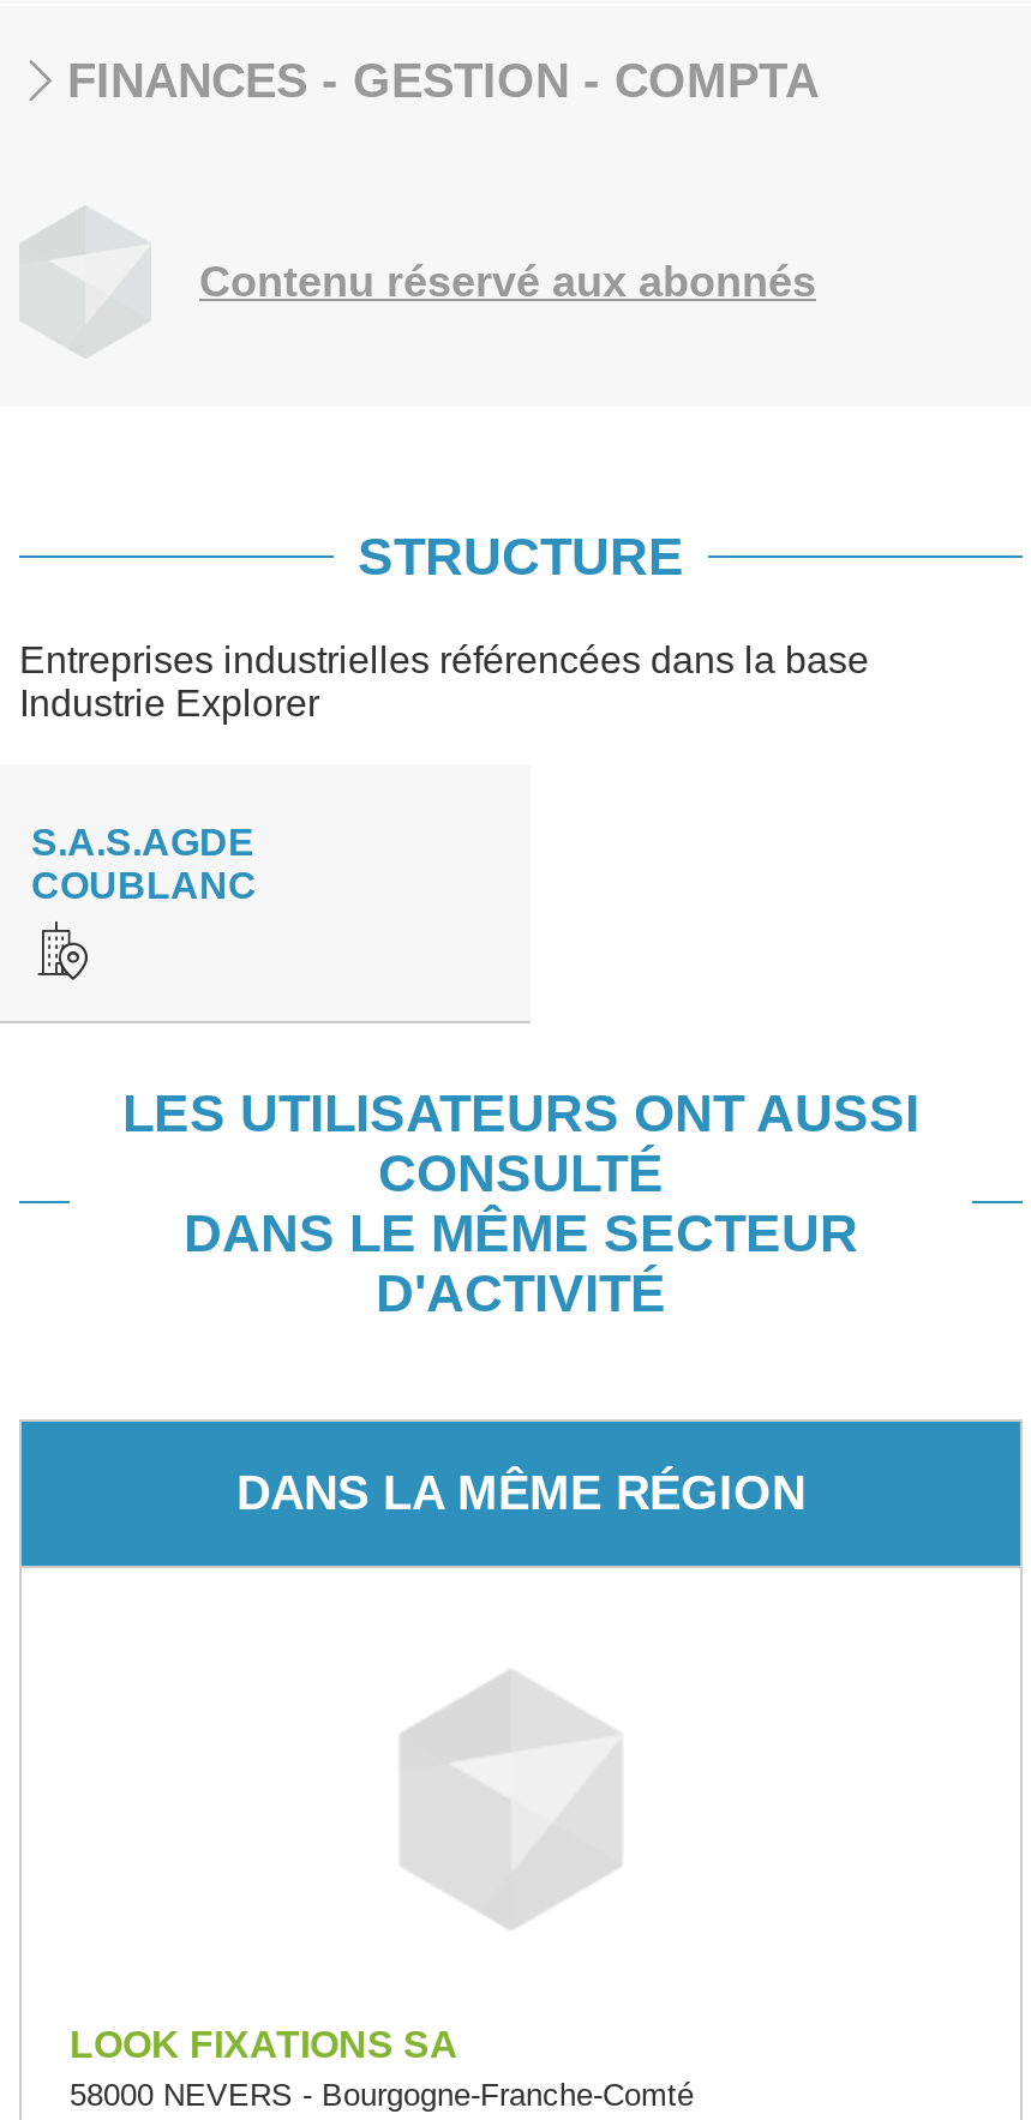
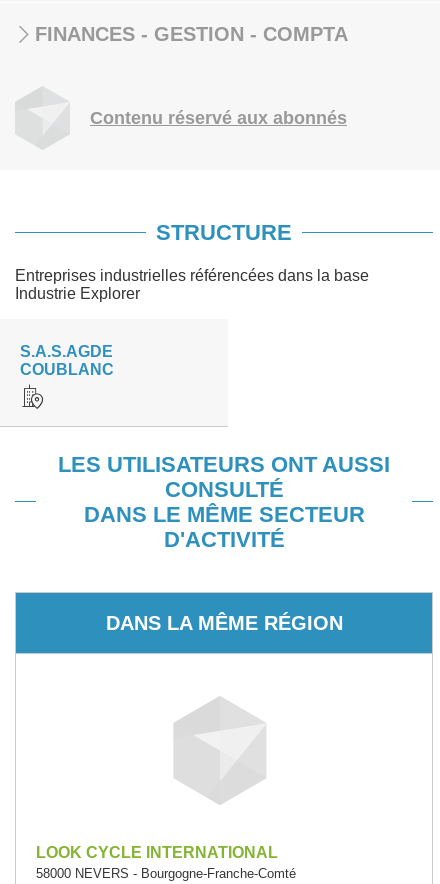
[70,2024,458,2065] LOOK FIXATIONS SA -> [36,844,278,861] LOOK CYCLE INTERNATIONAL

